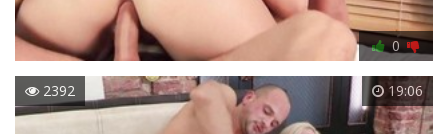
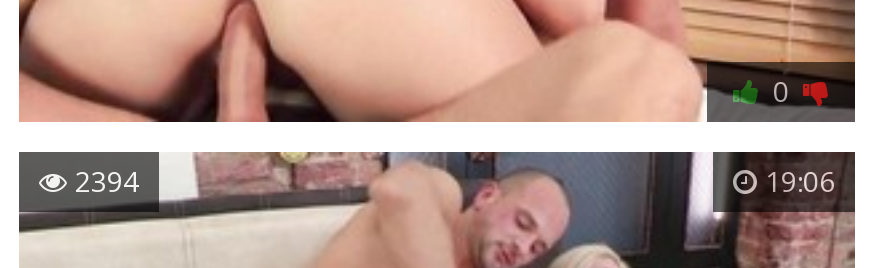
[39,81,75,100] 2392 -> [67,162,139,200] 2394

